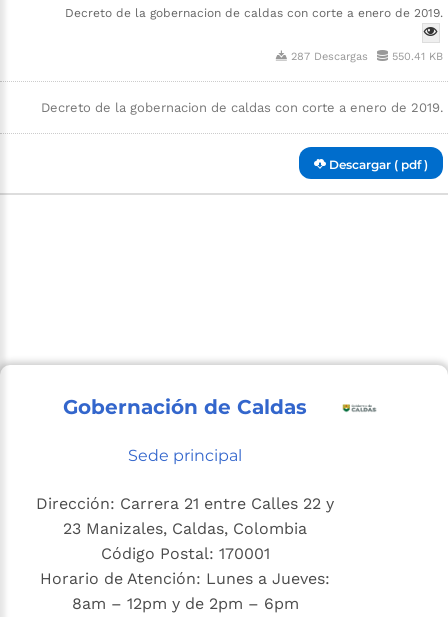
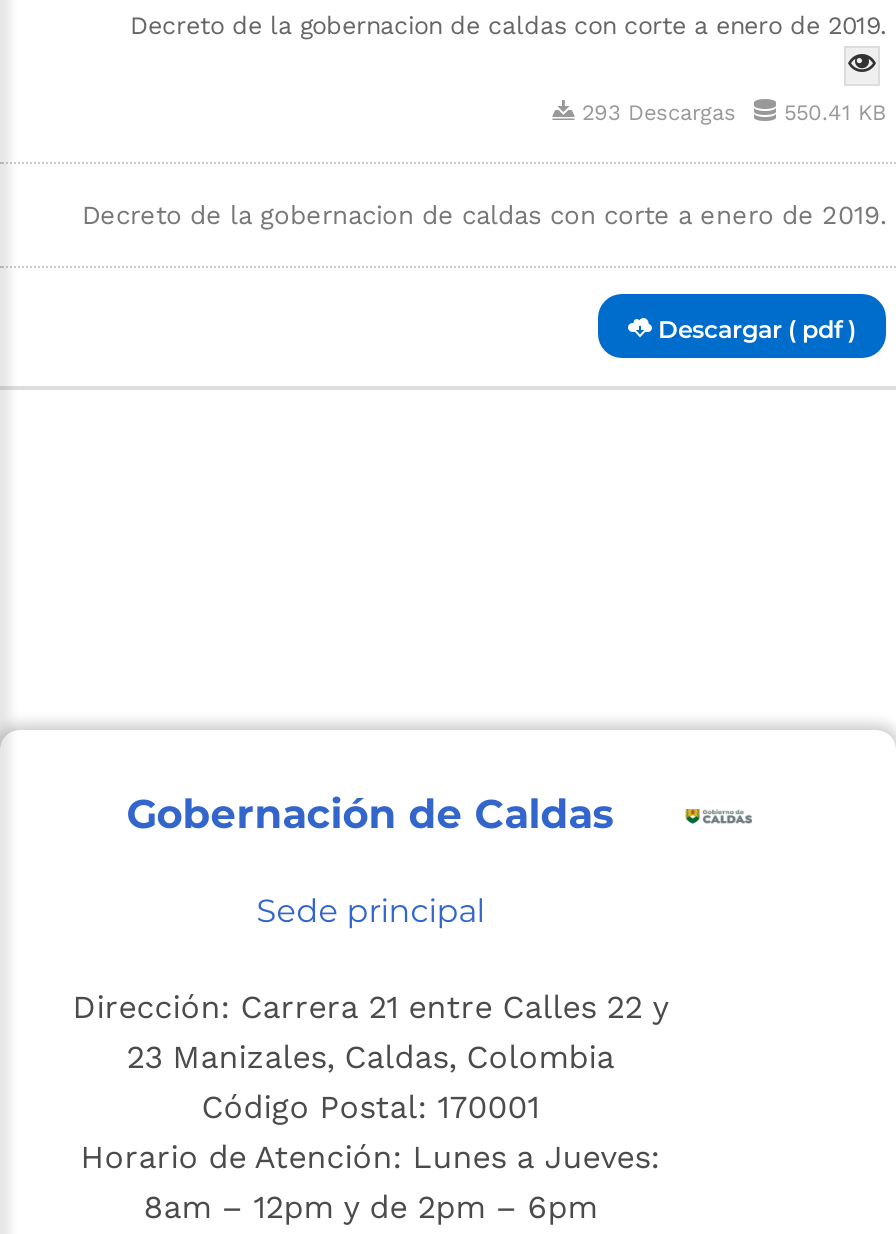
[287,50,443,63] 287 Descargas 550.41 KB -> [574,100,886,126] 293 Descargas 550.41 KB

